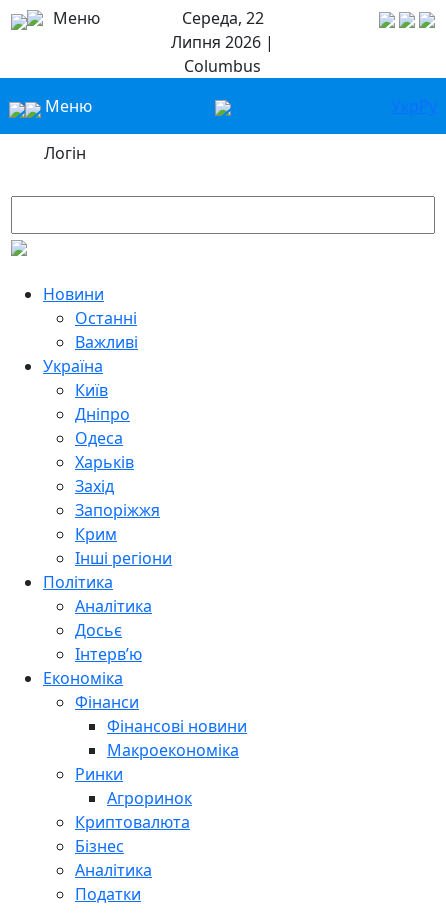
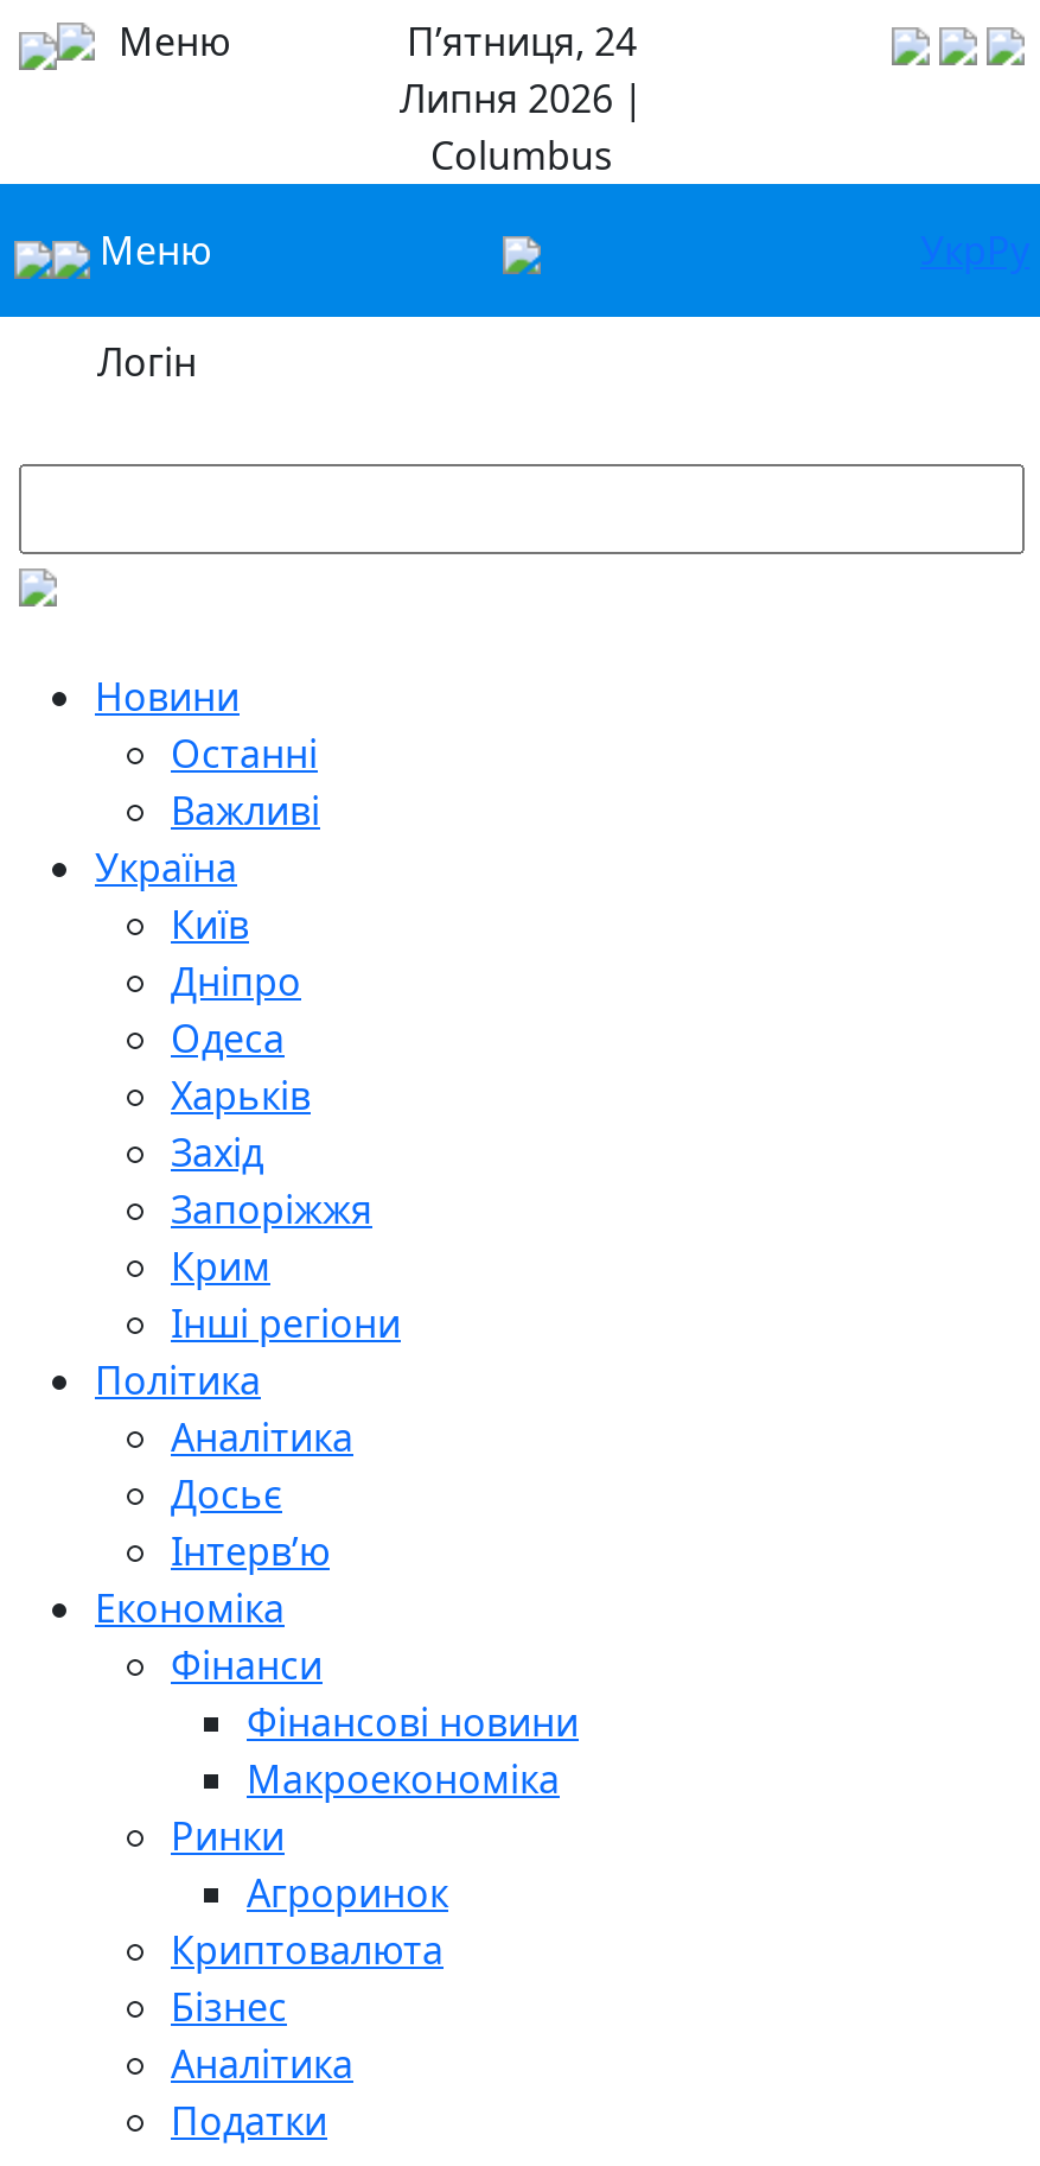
[182,7,264,29] Середа, 22 -> [407,15,637,68] П’ятниця, 24

